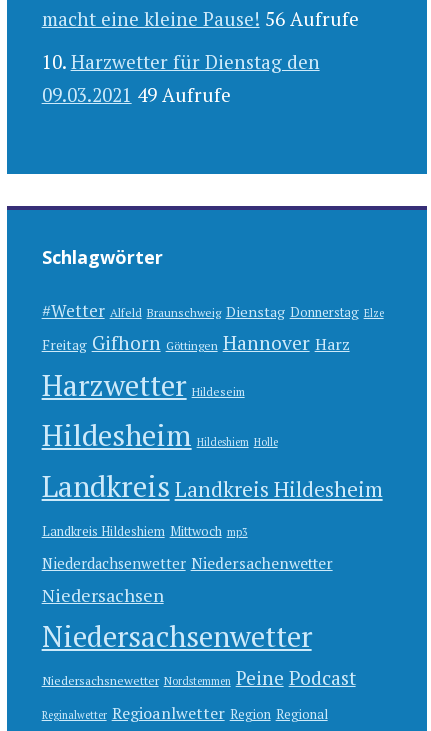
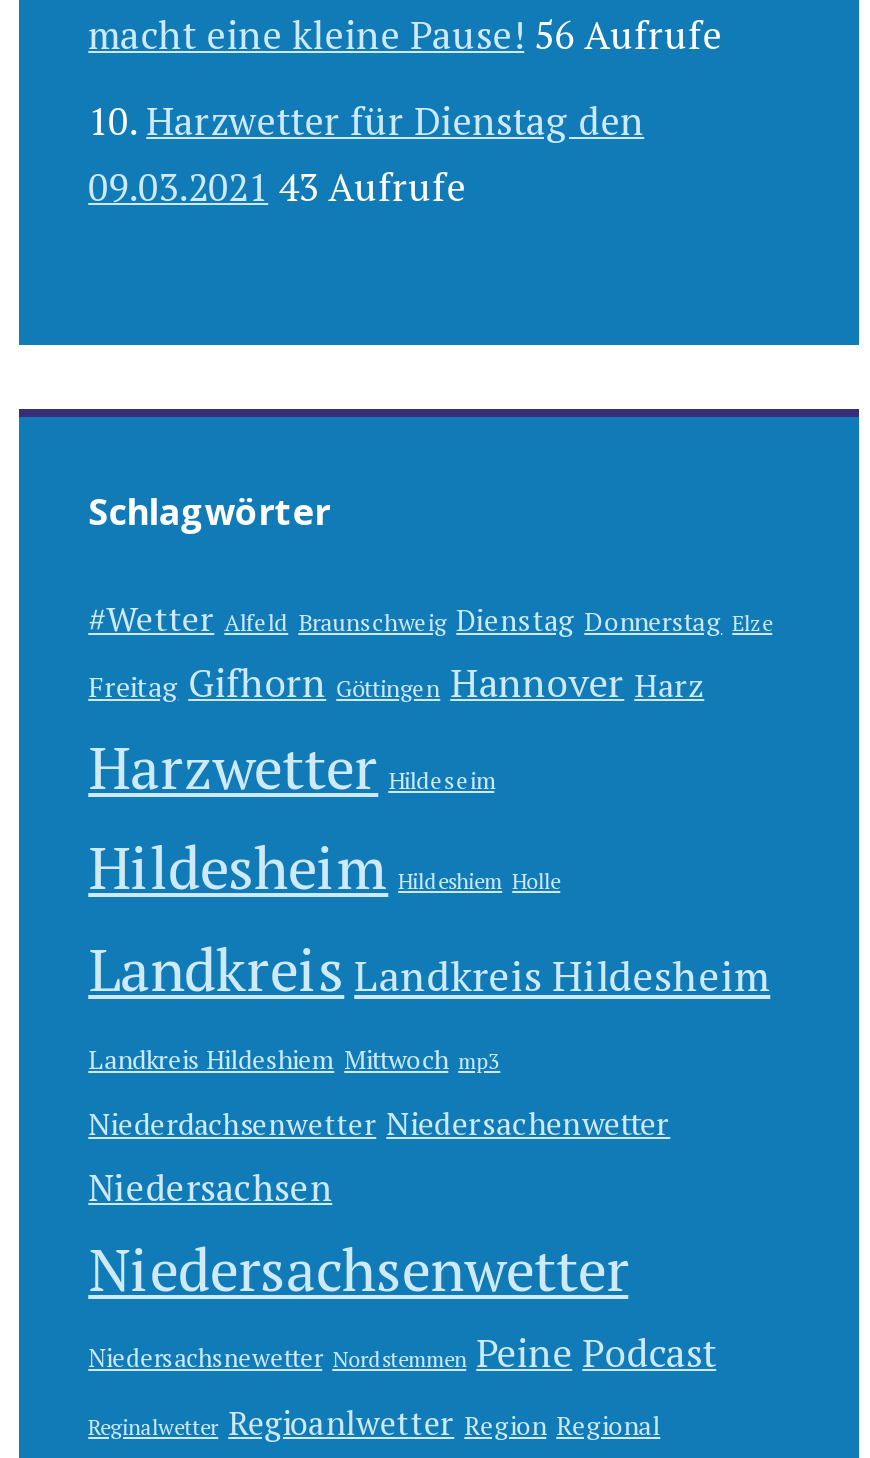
[42,82,231,107] 09.03.2021 49 Aufrufe -> [88,160,466,210] 09.03.2021 43 Aufrufe

